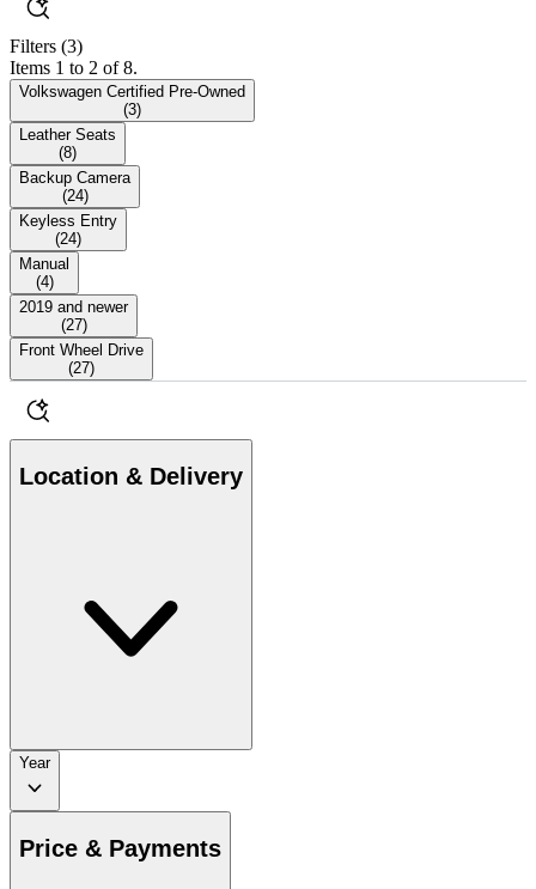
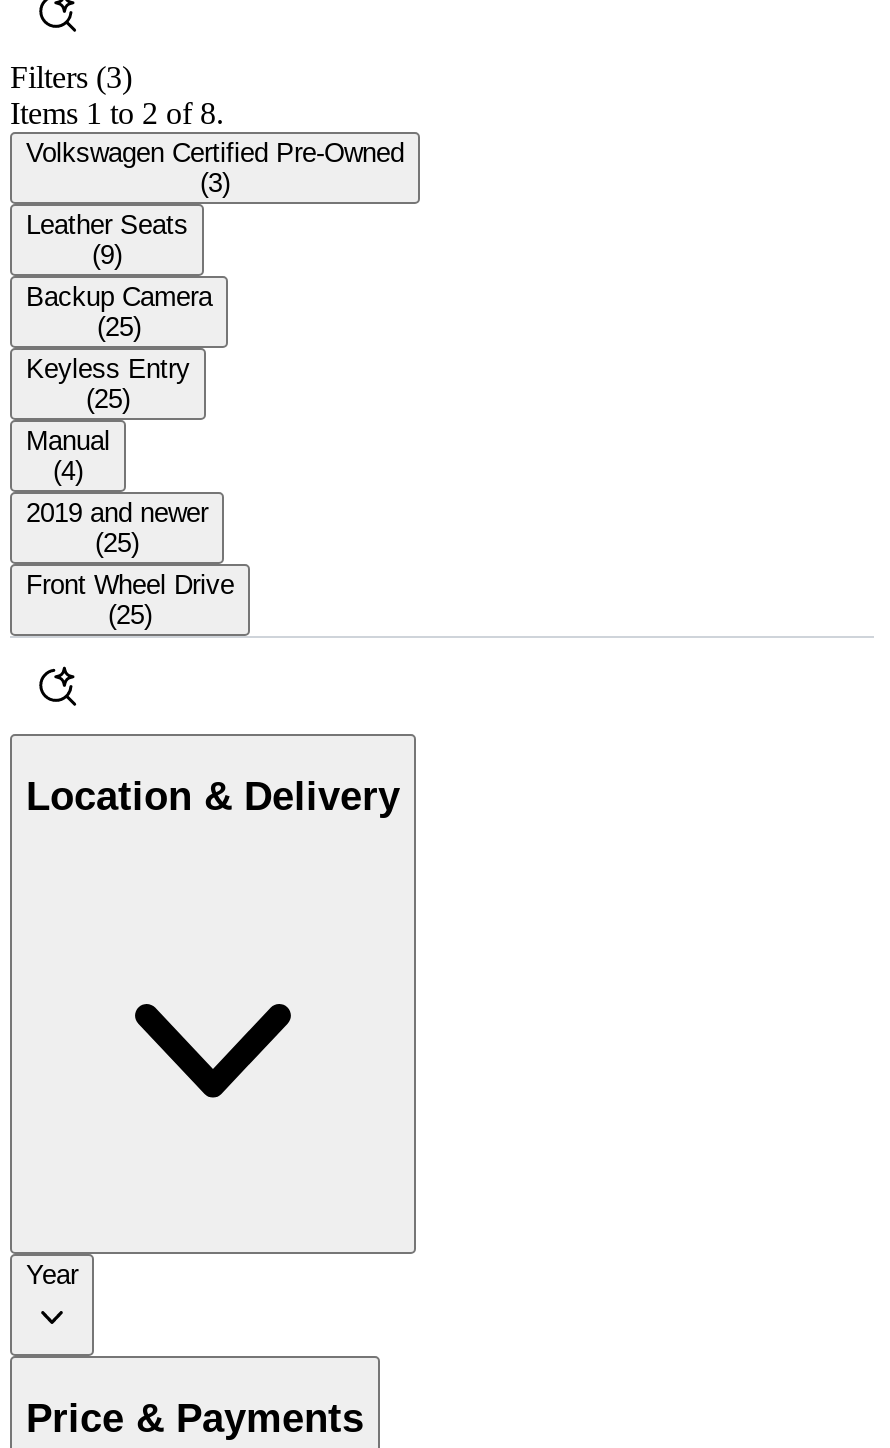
[59,143,77,161] (8) -> [92,240,122,270] (9)
[62,187,88,204] (24) -> [97,312,141,342] (25)
[55,230,81,248] (24) -> [86,384,130,414] (25)
[60,316,87,334] (27) -> [95,528,139,558] (25)
[68,359,95,377] (27) -> [108,600,152,630] (25)

